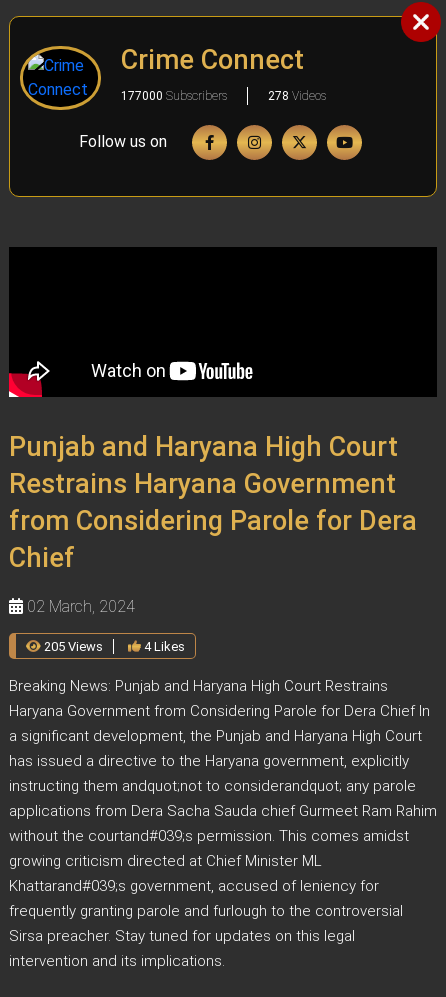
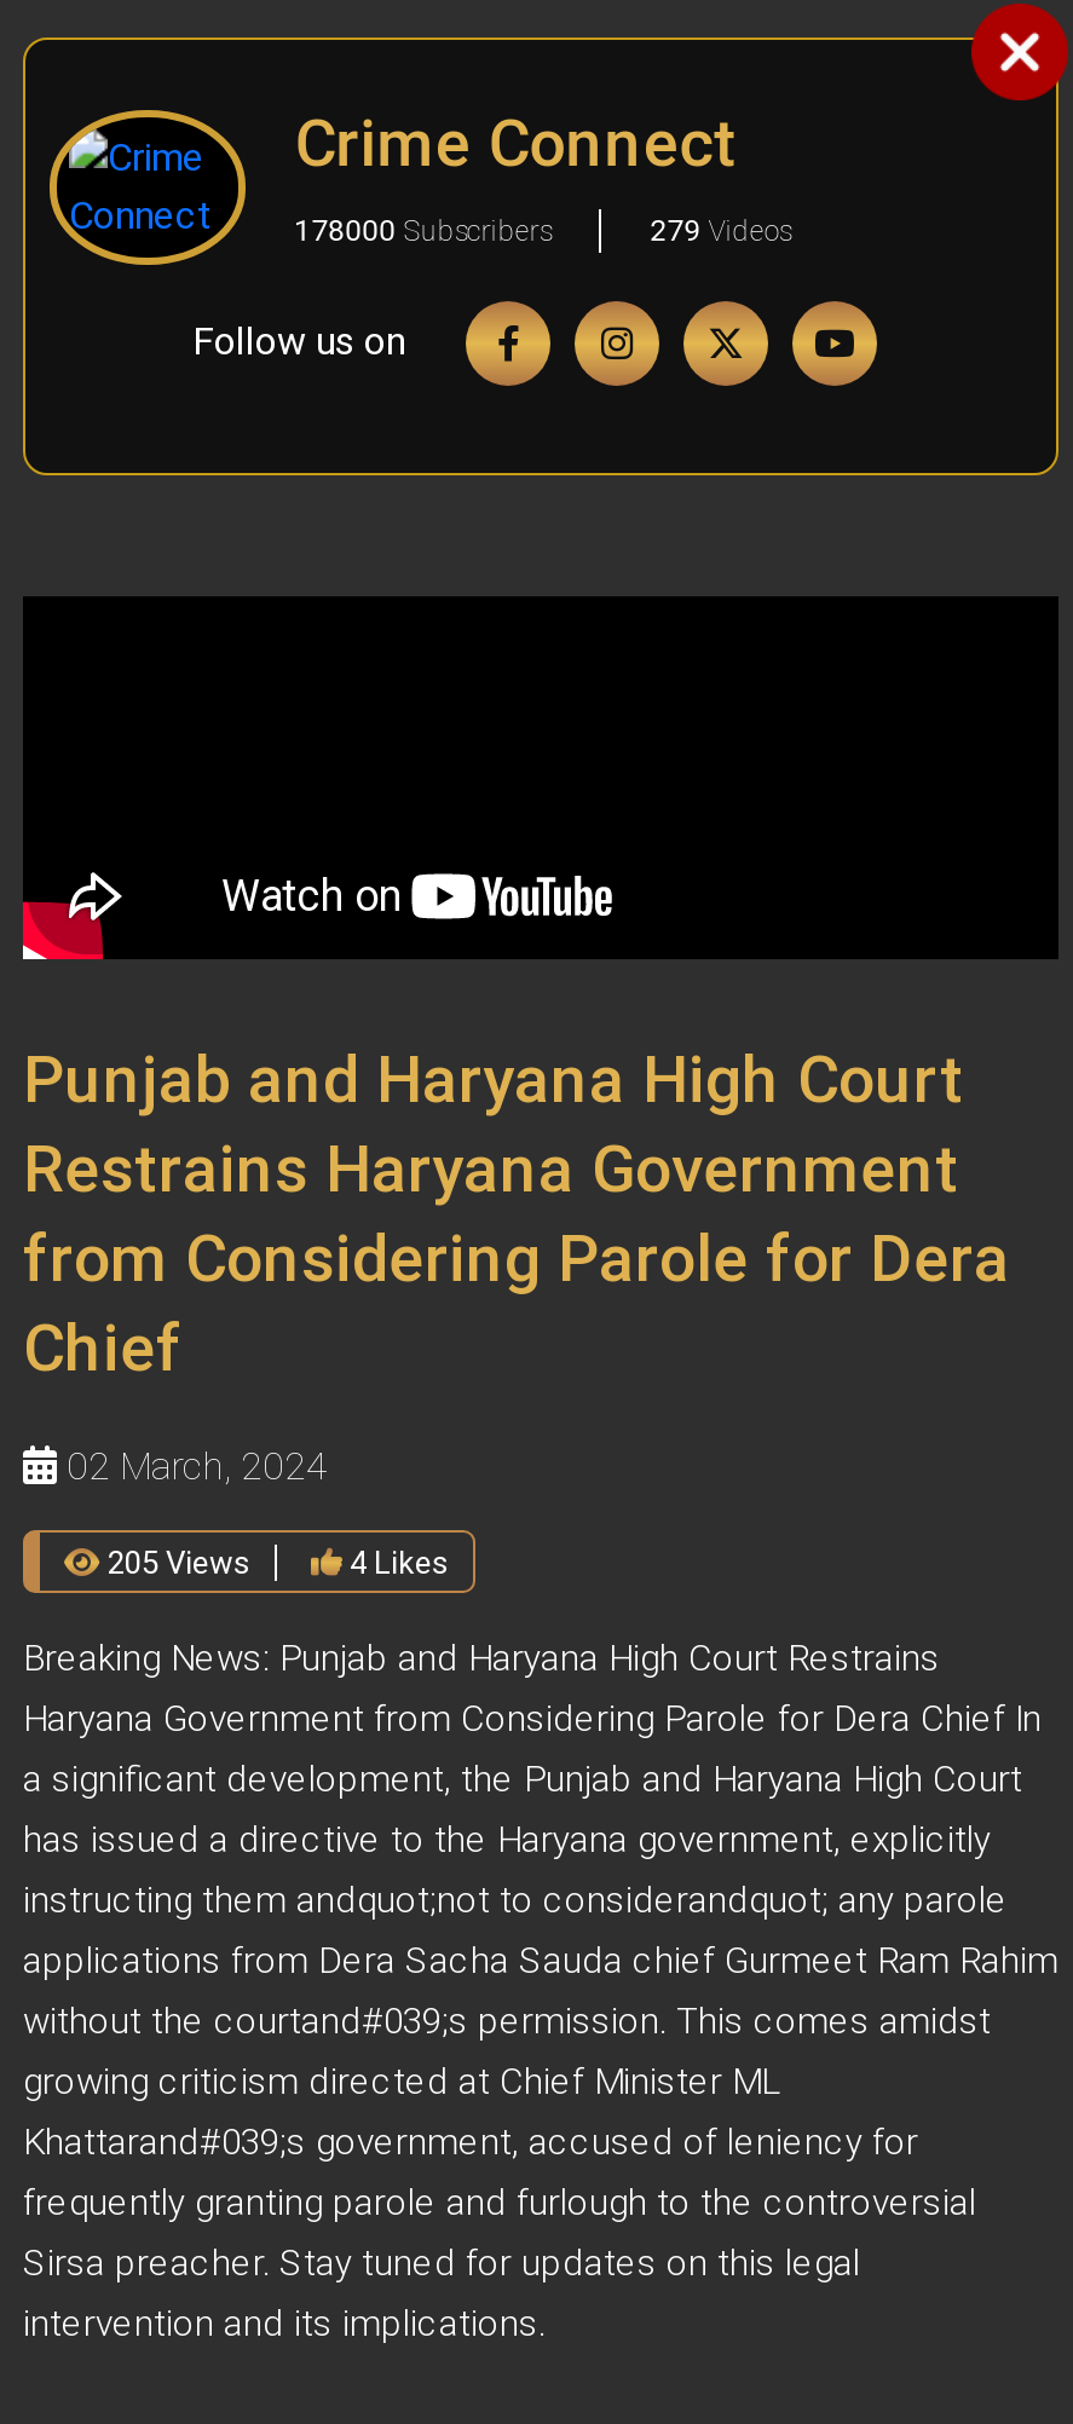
[121,89,227,103] 177000 Subscribers -> [294,214,551,248] 178000 Subscribers
[268,89,326,103] 278 Videos -> [650,214,790,248] 279 Videos

